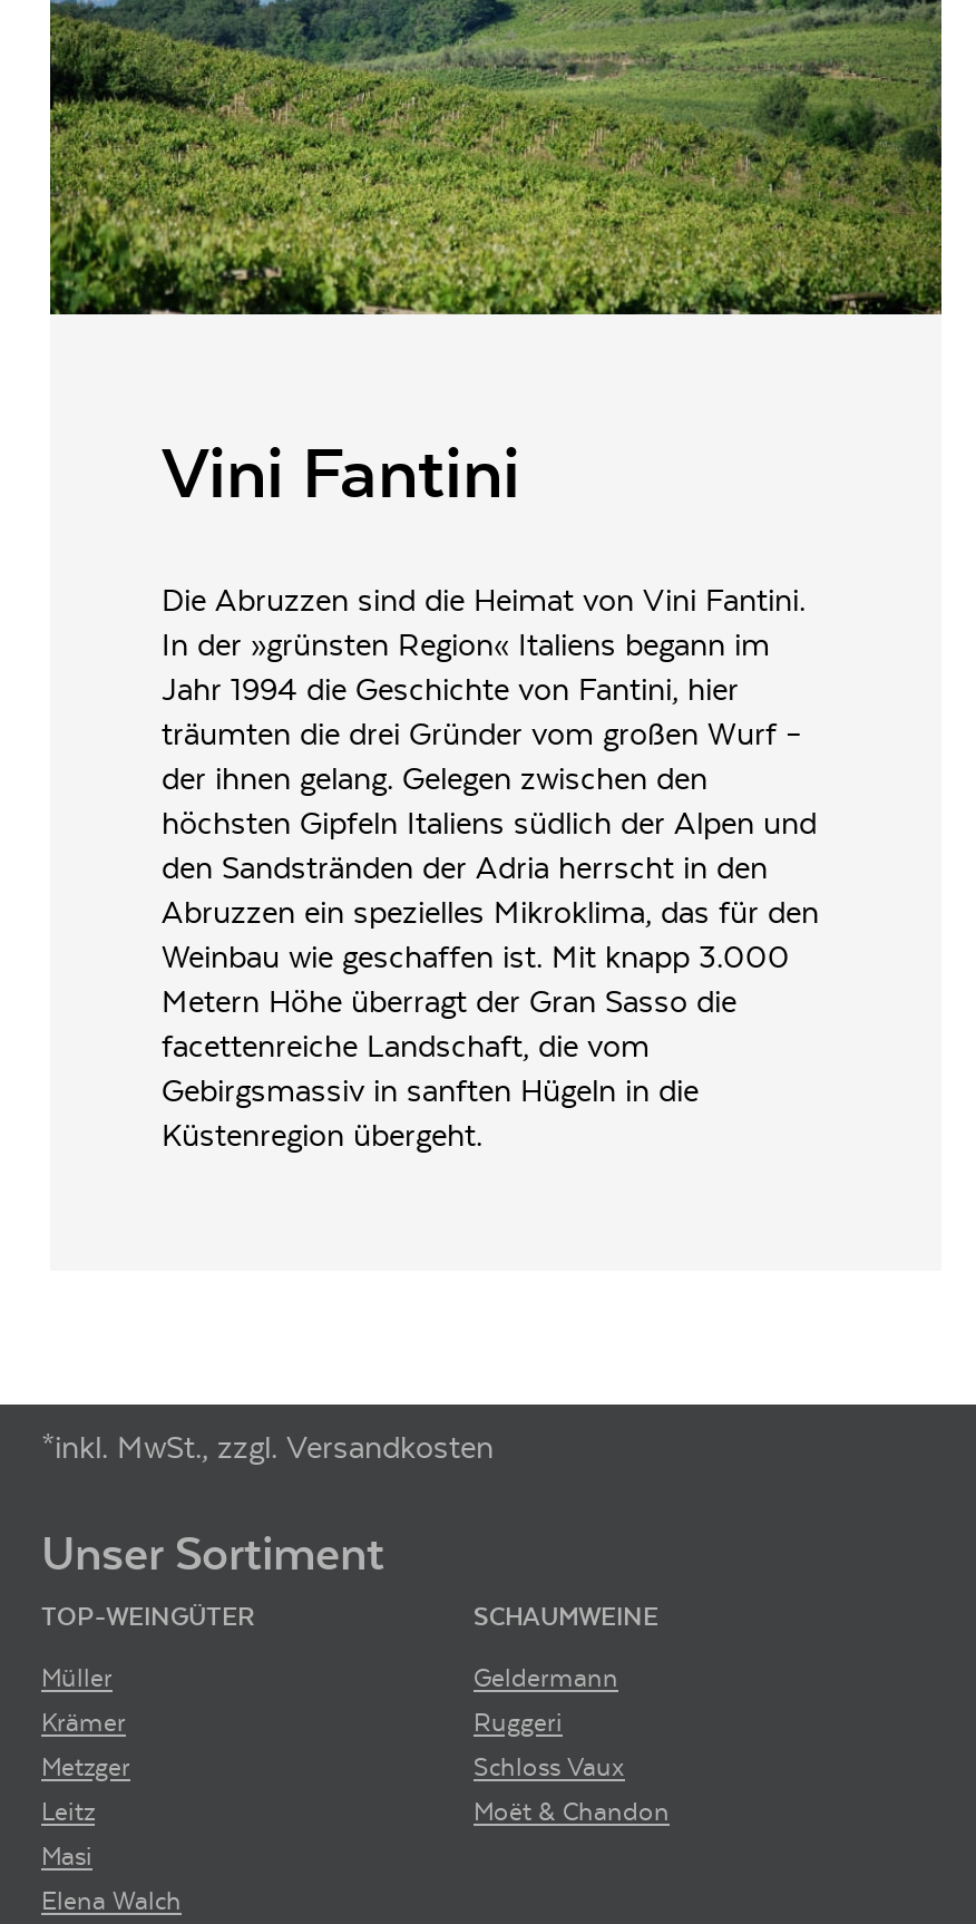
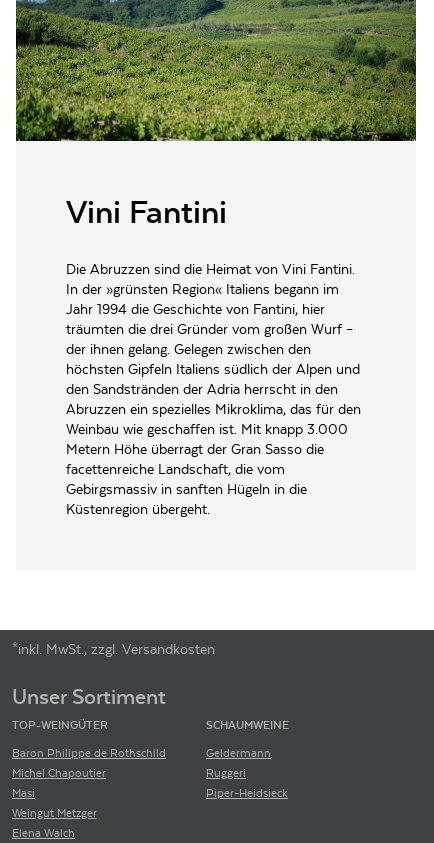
[41,1661,130,1826] Müller | Krämer | Metzger | Leitz -> [12,745,166,779] Baron Philippe de Rothschild | Michel Chapoutier
[474,1750,670,1826] Schloss Vaux | Moët & Chandon -> [206,785,288,799] Piper-Heidsieck
moved [41,1839,92,1870] -> [12,785,35,799]: Masi
none -> [12,805,97,819] Weingut Metzger

